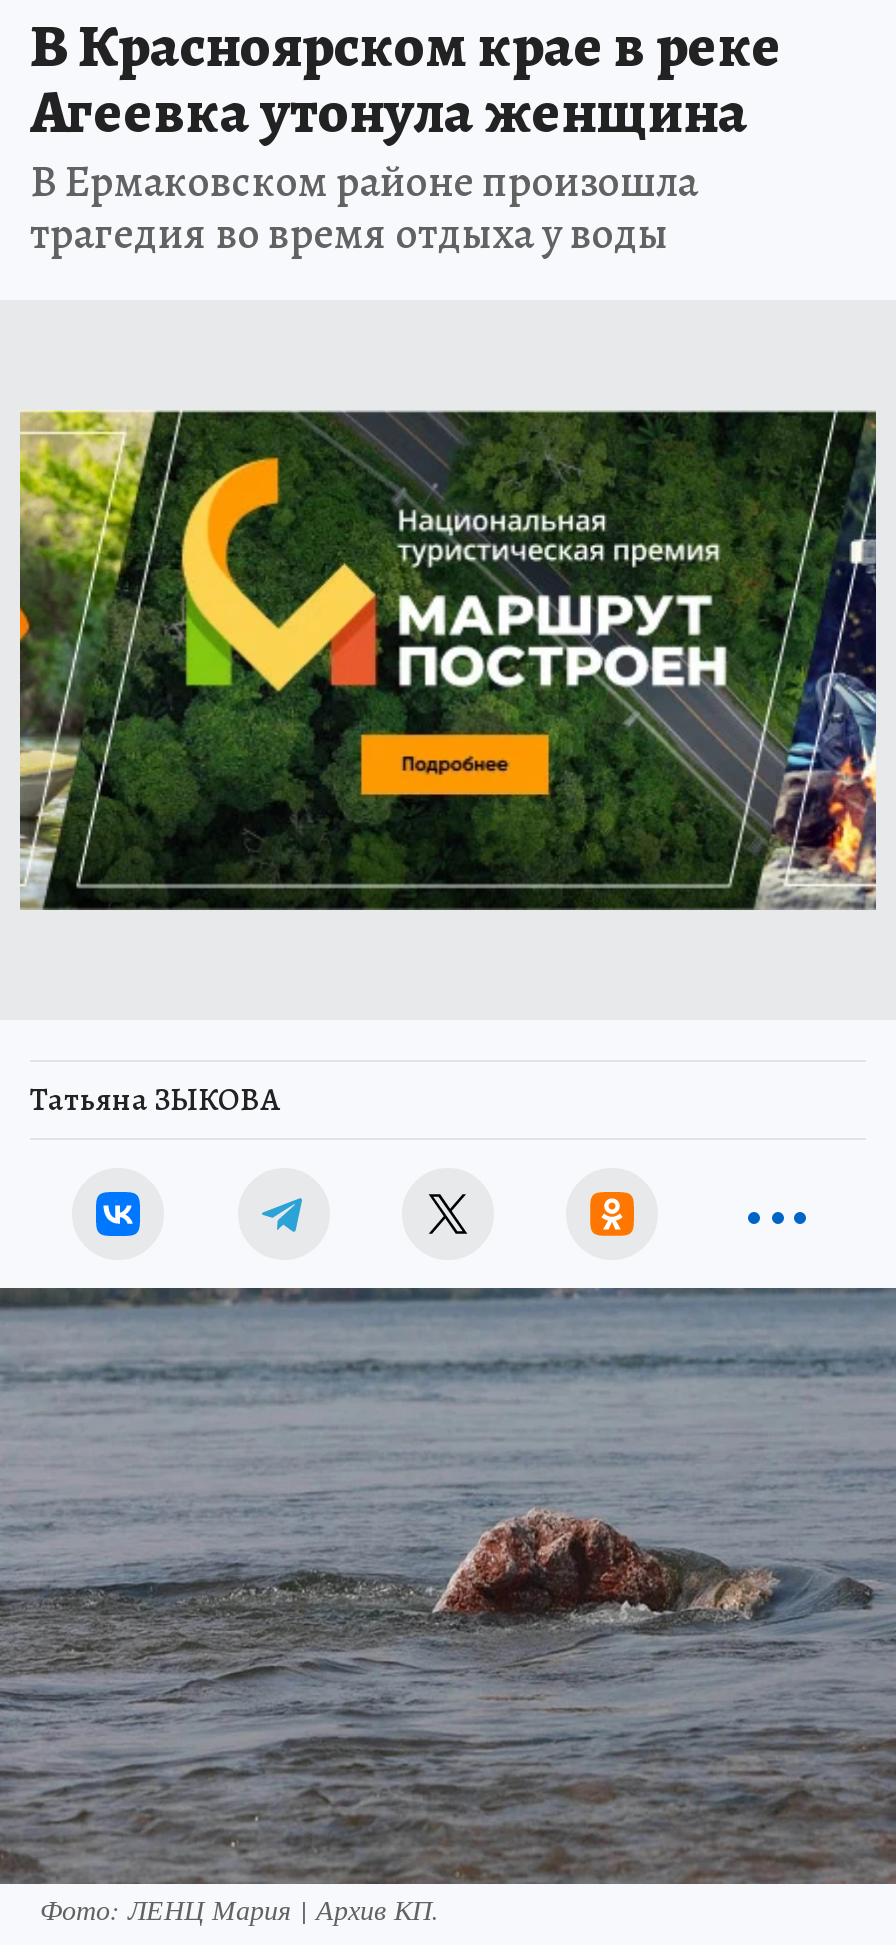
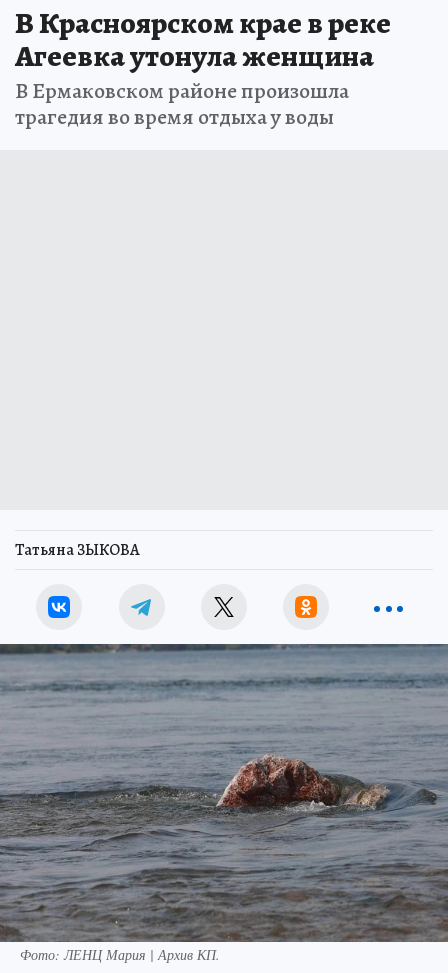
[18,408,878,912] [image] -> none

